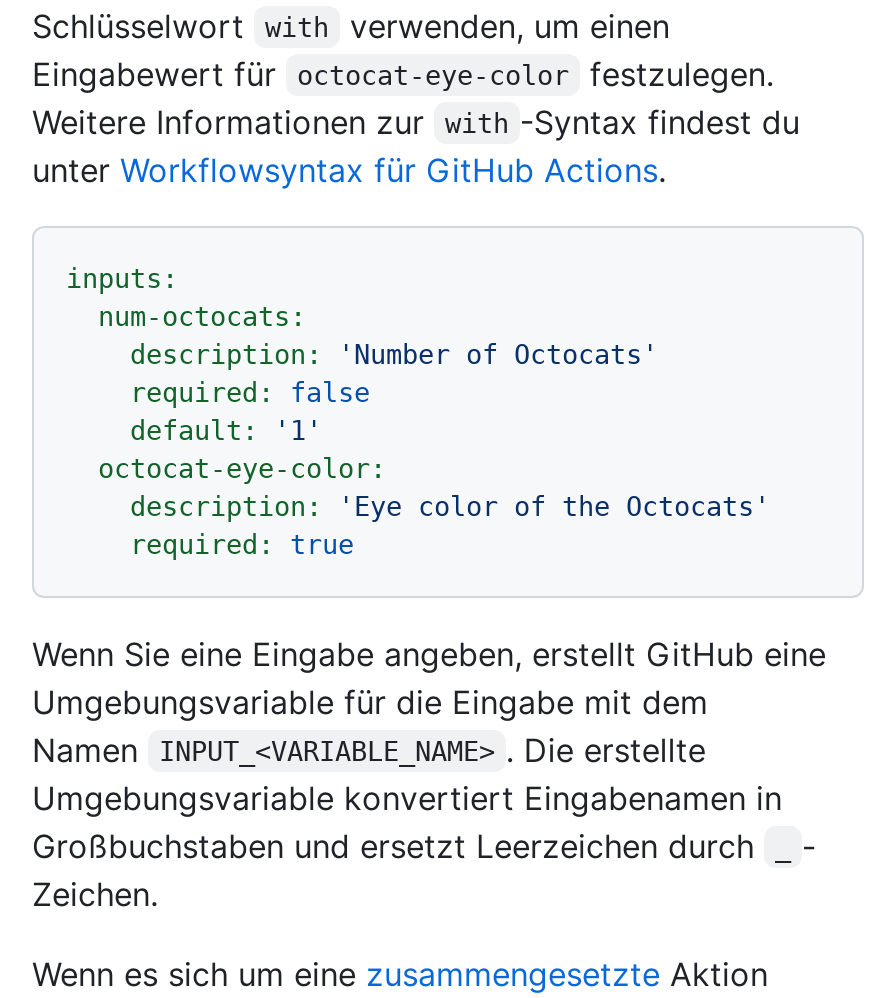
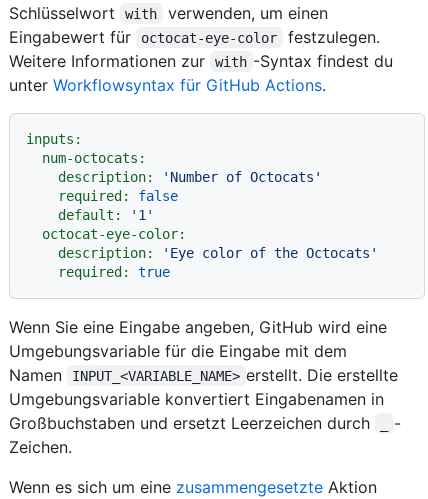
[32,634,826,674] Wenn Sie eine Eingabe angeben, erstellt GitHub eine -> [9,317,387,337] Wenn Sie eine Eingabe angeben, GitHub wird eine
[32,730,716,770] Namen INPUT_<VARIABLE_NAME> . Die erstellte -> [9,365,403,385] Namen INPUT_<VARIABLE_NAME> erstellt. Die erstellte

